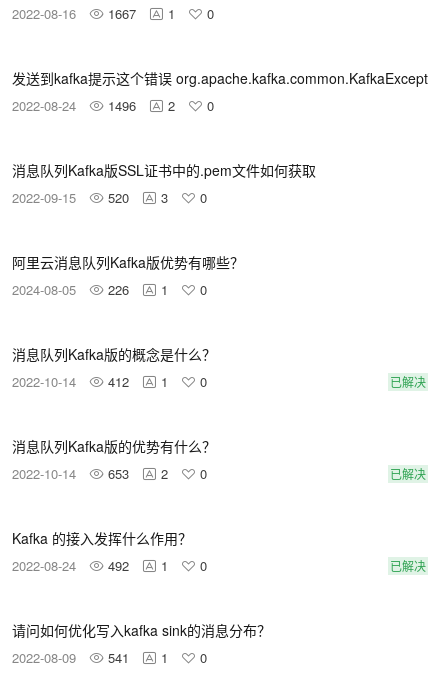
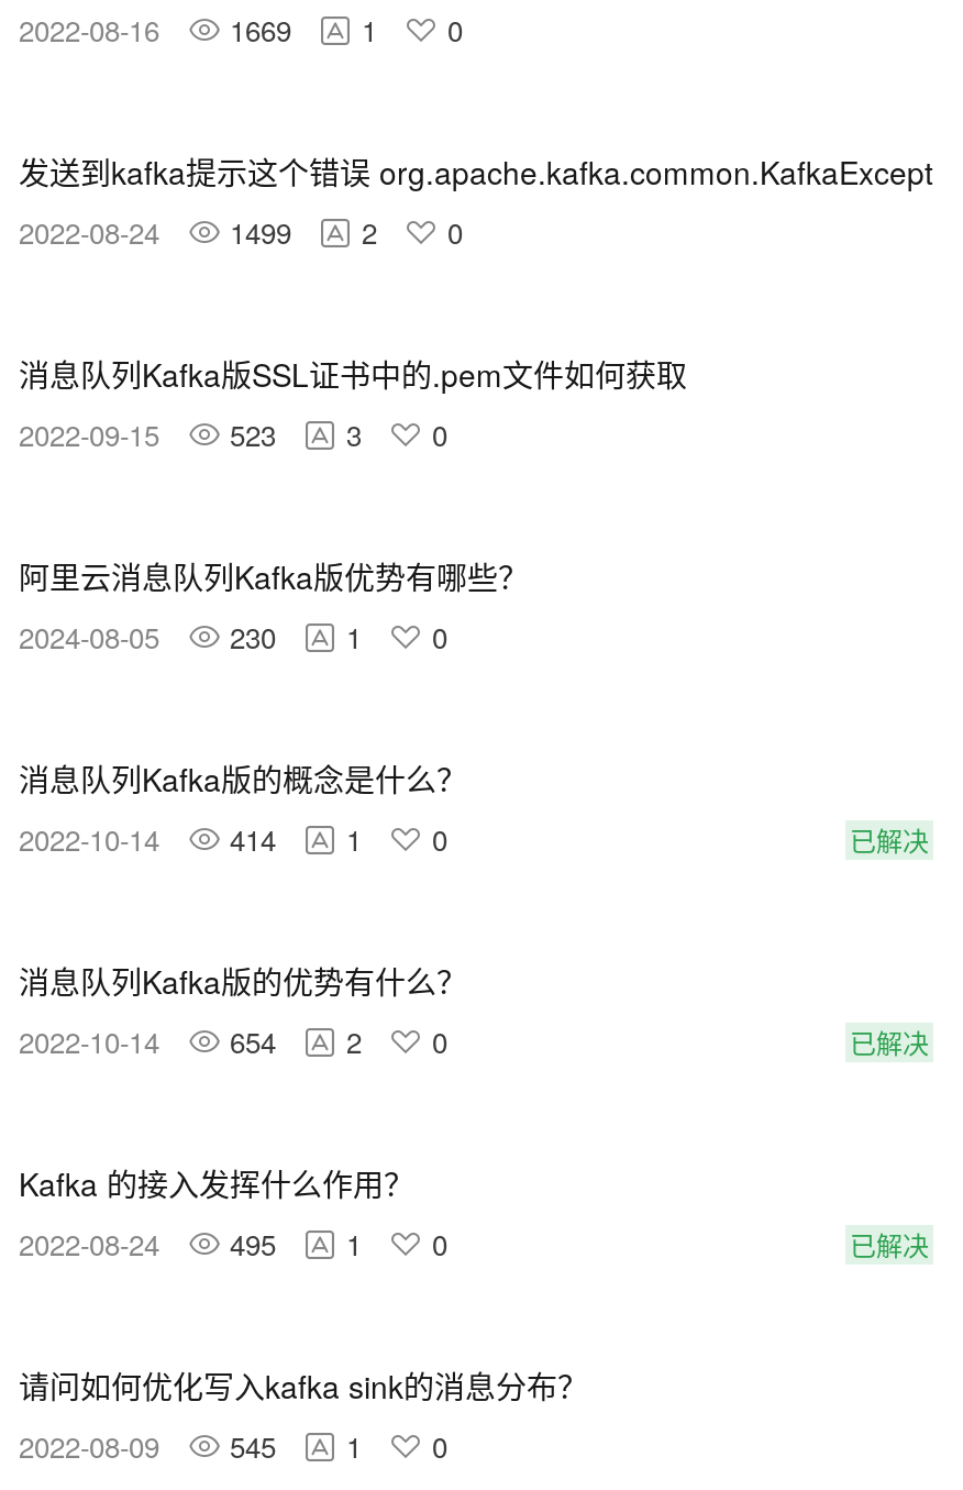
[12,4,214,23] 2022-08-16 1667 1 0 -> [19,9,463,51] 2022-08-16 1669 1 0
[12,96,214,115] 2022-08-24 1496 2 0 -> [19,211,463,253] 2022-08-24 1499 2 0
[12,188,207,207] 2022-09-15 520 3 0 -> [19,413,447,455] 2022-09-15 523 3 0
[12,280,207,299] 2024-08-05 226 1 0 -> [19,616,447,658] 2024-08-05 230 1 0
[12,372,207,391] 2022-10-14 412 1 0 -> [19,818,447,860] 2022-10-14 414 1 0
[12,464,207,483] 2022-10-14 653 2 0 -> [19,1020,447,1062] 2022-10-14 654 2 0
[12,556,207,575] 2022-08-24 492 1 0 -> [19,1223,447,1265] 2022-08-24 495 1 0
[12,648,207,667] 2022-08-09 541 1 0 -> [19,1425,447,1467] 2022-08-09 545 1 0

